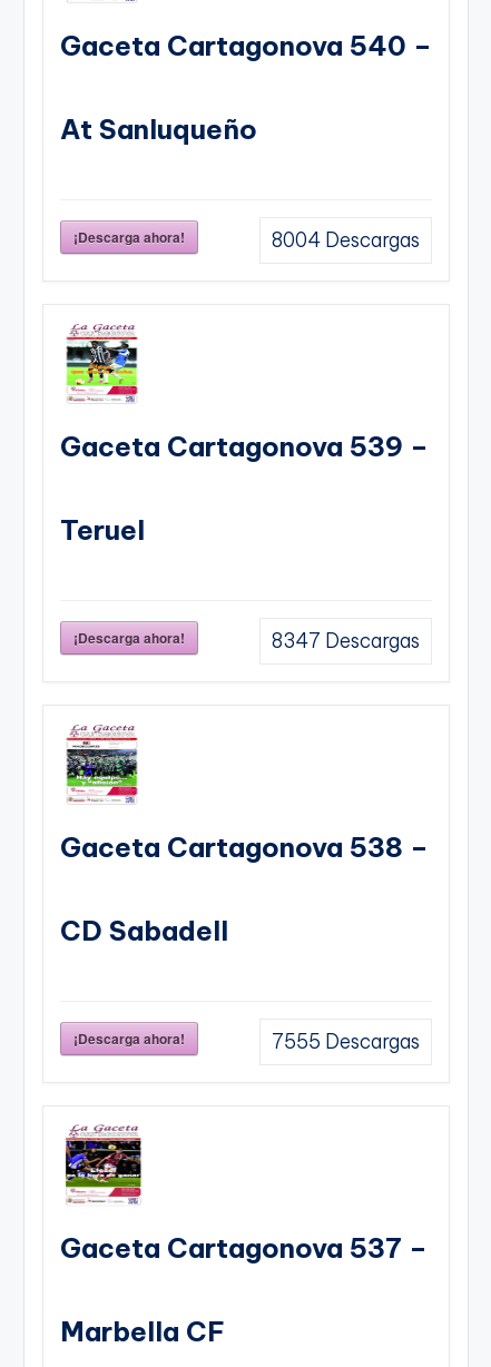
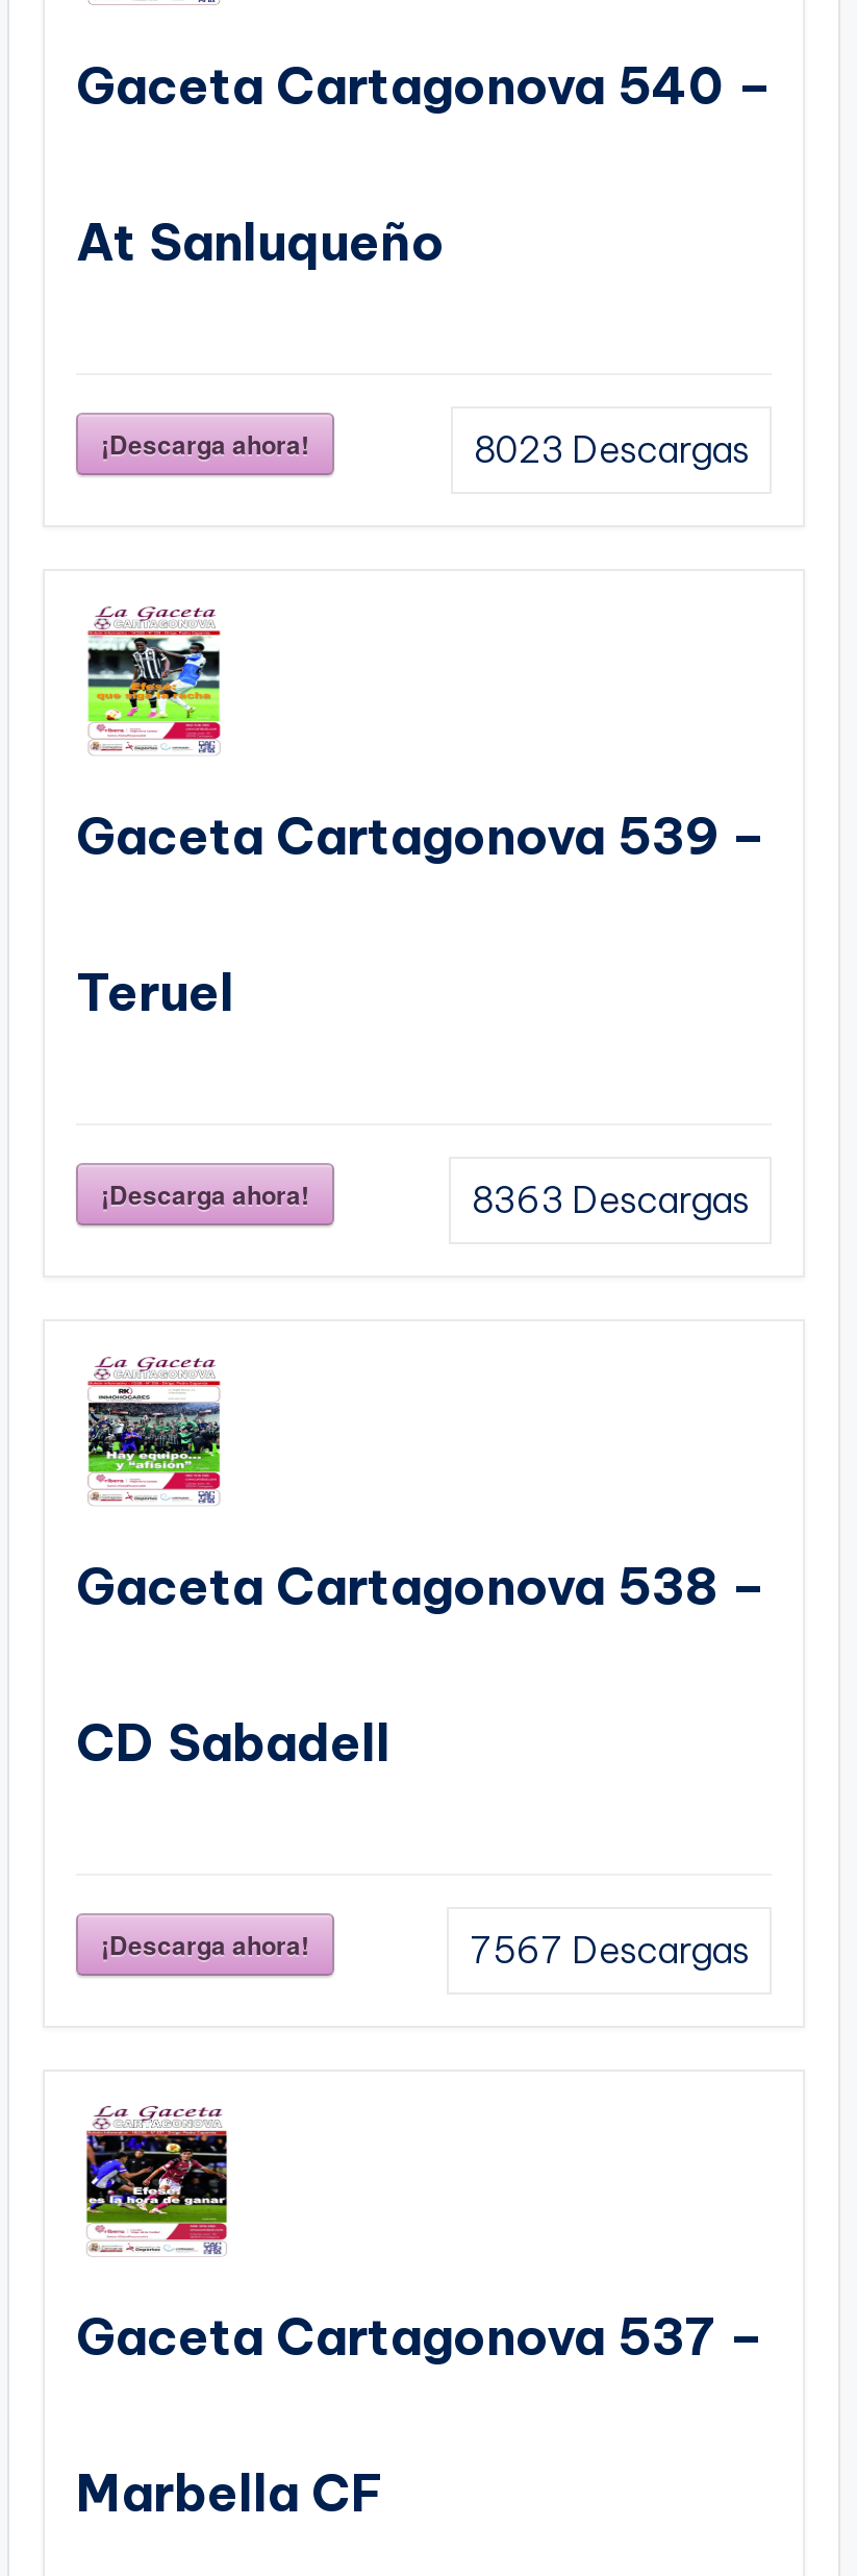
[272,228,420,253] 8004 Descargas -> [474,428,749,474] 8023 Descargas
[272,629,420,654] 8347 Descargas -> [472,1178,749,1224] 8363 Descargas
[272,1030,420,1054] 7555 Descargas -> [470,1928,749,1974] 7567 Descargas

